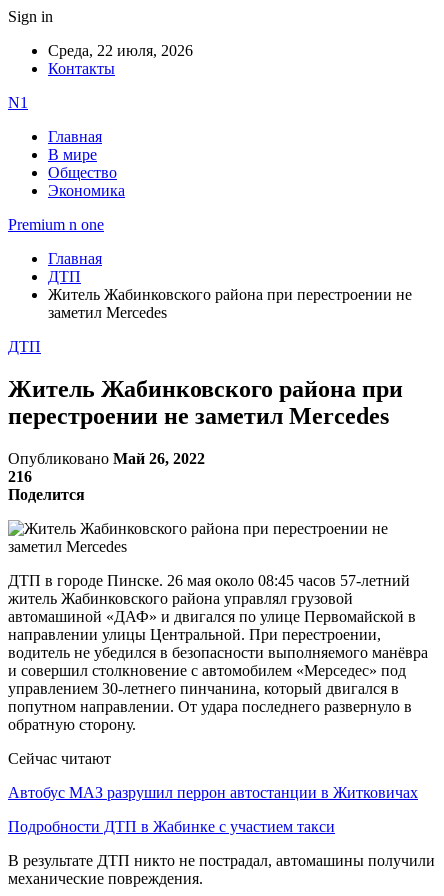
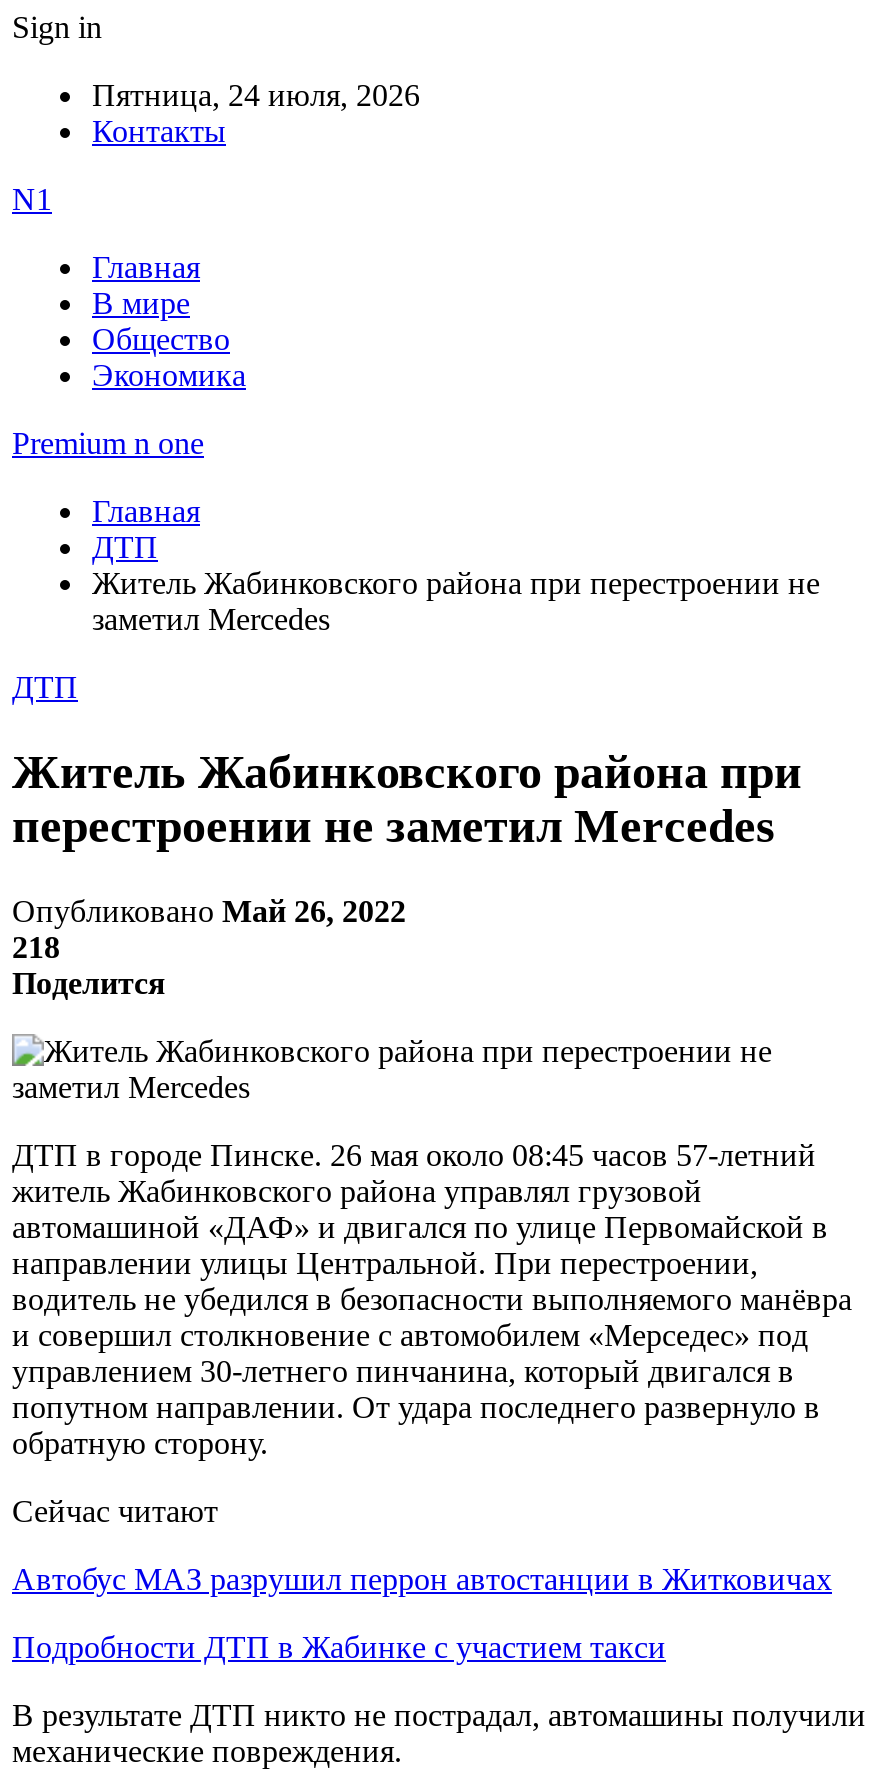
[48,42,193,59] Среда, 22 июля, 2026 -> [92,78,420,112] Пятница, 24 июля, 2026
[8,468,32,485] 216 -> [12,930,60,964] 218

